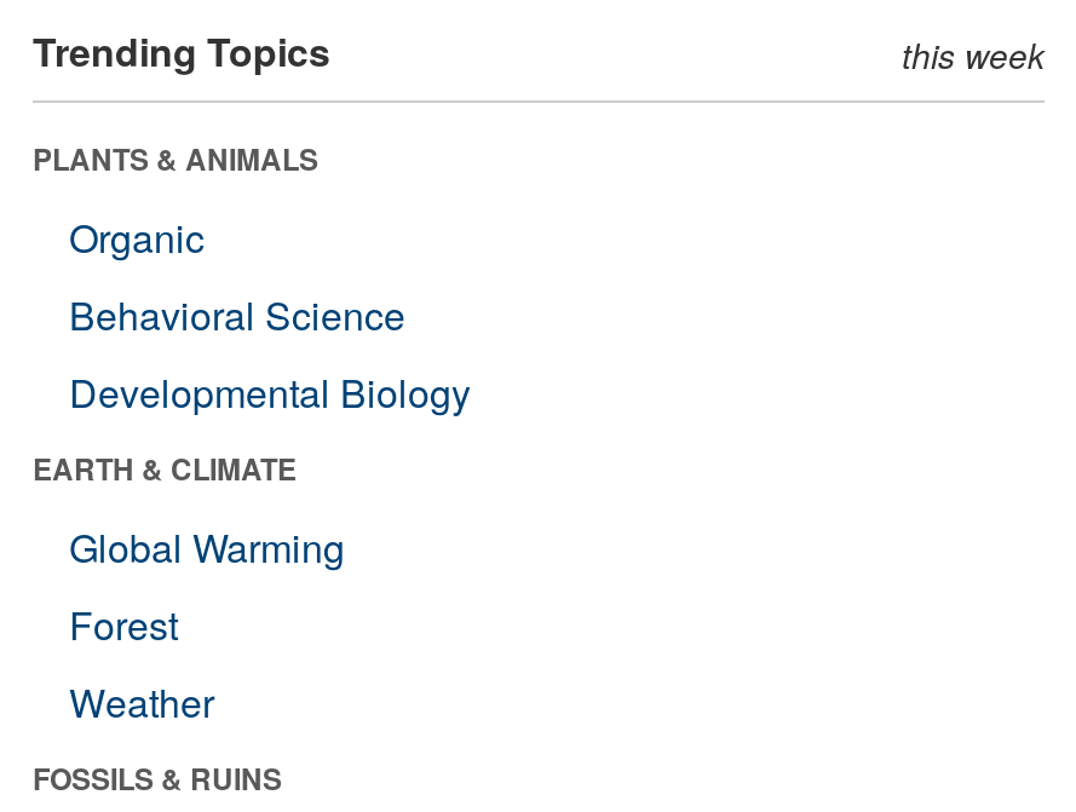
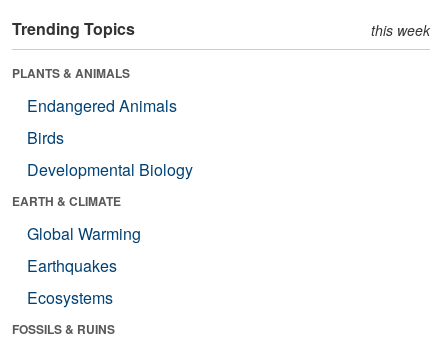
[69,209,405,342] Organic | Behavioral Science -> [27,94,177,149] Endangered Animals | Birds
[69,596,214,729] Forest | Weather -> [27,254,117,309] Earthquakes | Ecosystems

